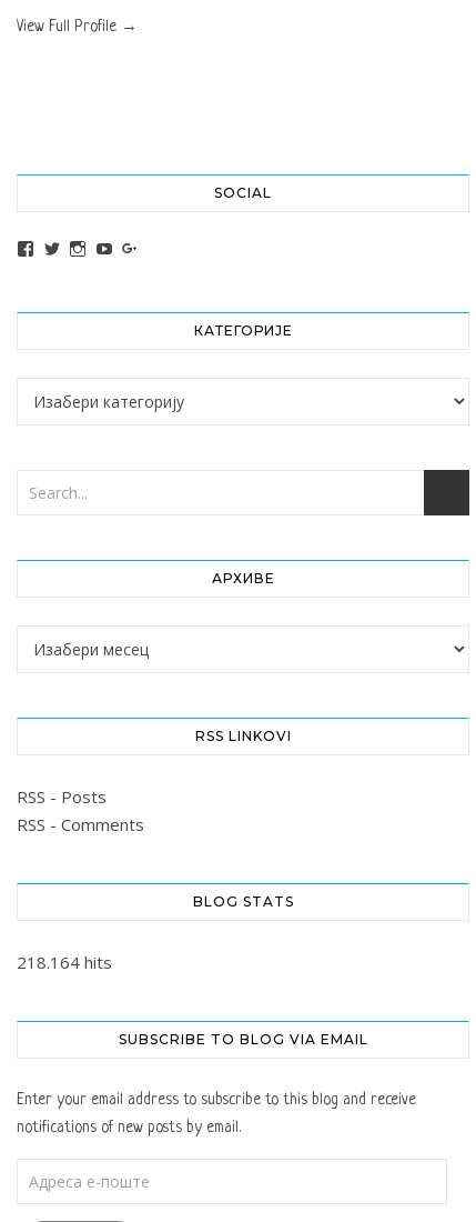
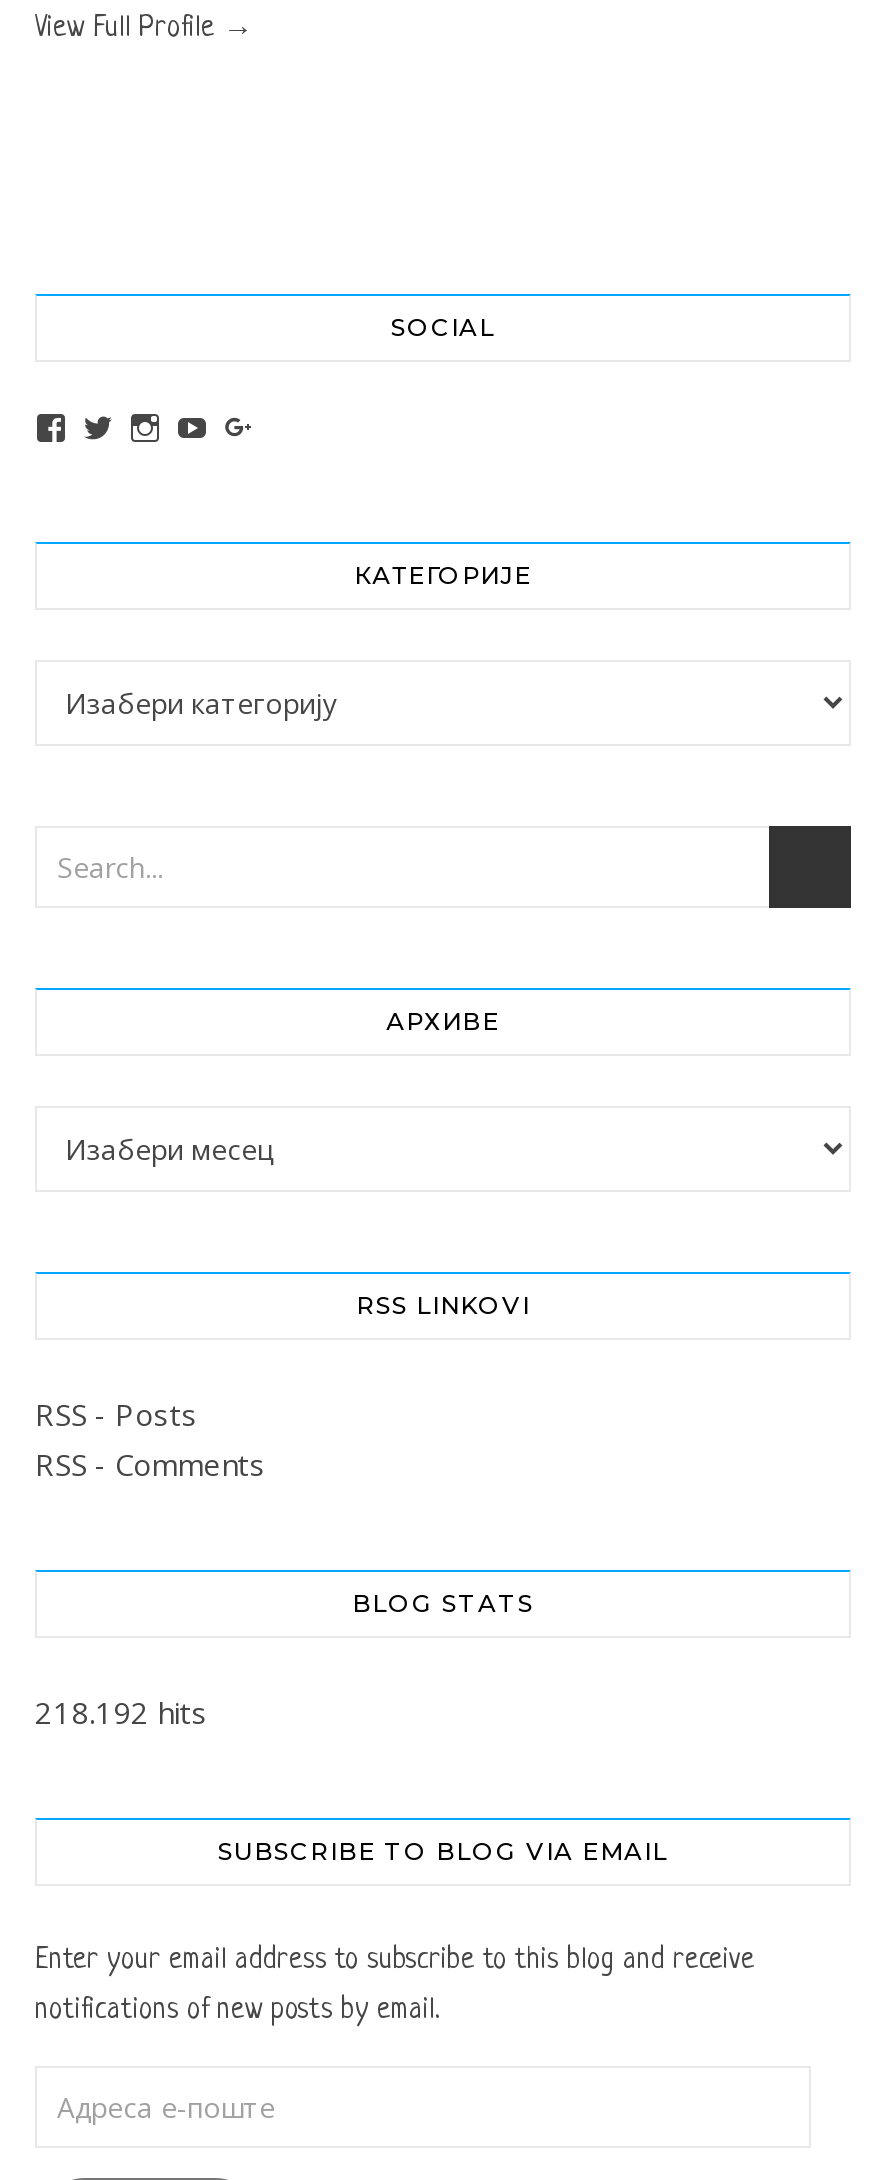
[17,951,112,973] 218.164 hits -> [35,1693,207,1733] 218.192 hits

